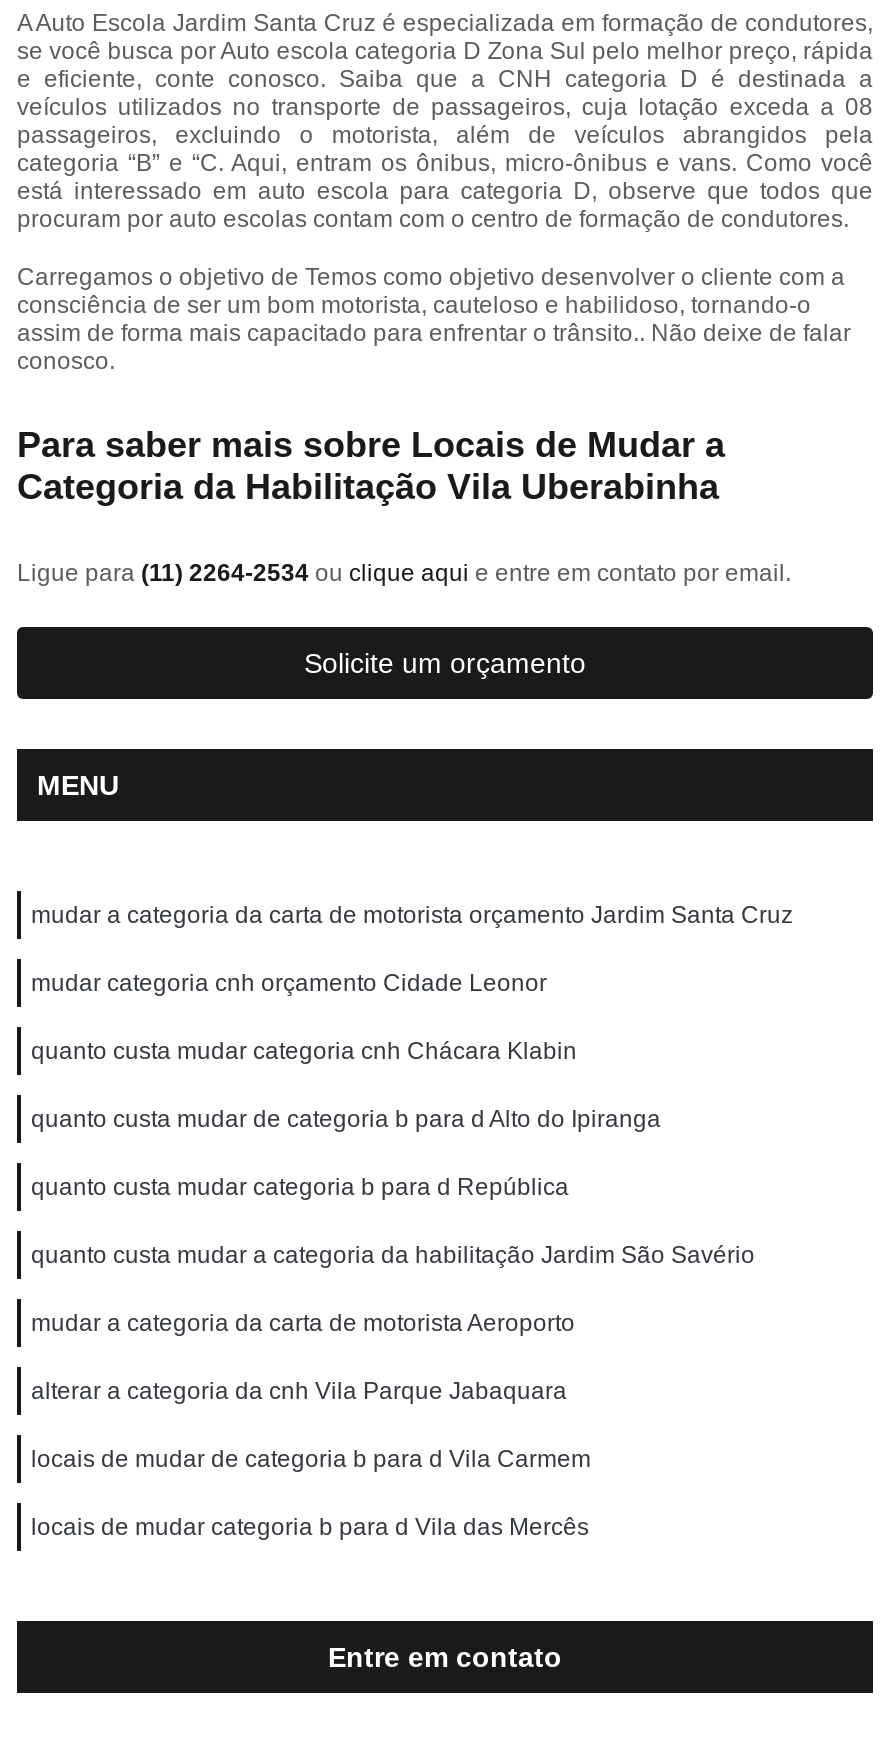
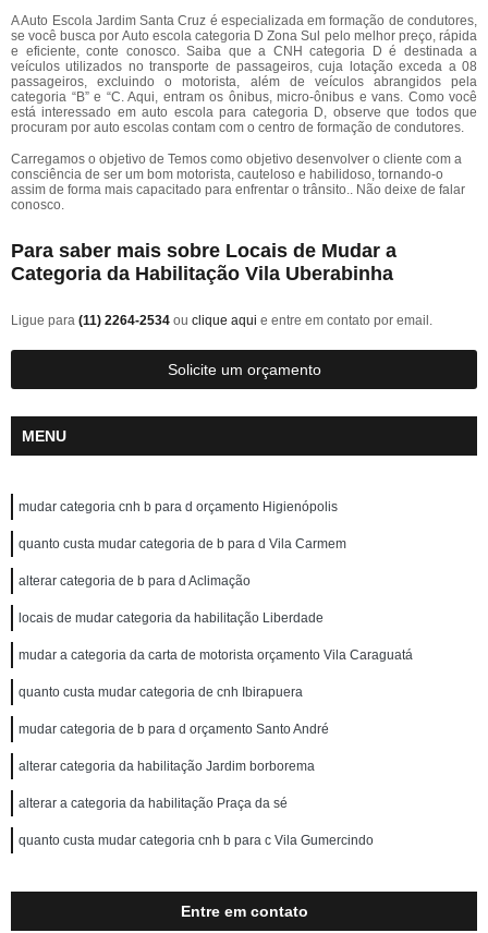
[31,901,793,929] mudar a categoria da carta de motorista orçamento Jardim Santa Cruz -> [19,499,338,514] mudar categoria cnh b para d orçamento Higienópolis
[31,969,547,997] mudar categoria cnh orçamento Cidade Leonor -> [19,536,346,552] quanto custa mudar categoria de b para d Vila Carmem
[31,1037,577,1065] quanto custa mudar categoria cnh Chácara Klabin -> [19,573,251,589] alterar categoria de b para d Aclimação
[31,1105,661,1133] quanto custa mudar de categoria b para d Alto do Ipiranga -> [19,610,324,626] locais de mudar categoria da habilitação Liberdade
[31,1173,569,1201] quanto custa mudar categoria b para d República -> [19,647,413,663] mudar a categoria da carta de motorista orçamento Vila Caraguatá
[31,1241,755,1269] quanto custa mudar a categoria da habilitação Jardim São Savério -> [19,684,303,700] quanto custa mudar categoria de cnh Ibirapuera
[31,1309,575,1337] mudar a categoria da carta de motorista Aeroporto -> [19,722,329,737] mudar categoria de b para d orçamento Santo André
[31,1377,567,1405] alterar a categoria da cnh Vila Parque Jabaquara -> [19,759,315,774] alterar categoria da habilitação Jardim borborema
[31,1445,591,1473] locais de mudar de categoria b para d Vila Carmem -> [19,796,288,811] alterar a categoria da habilitação Praça da sé
[31,1513,589,1541] locais de mudar categoria b para d Vila das Mercês -> [19,833,374,848] quanto custa mudar categoria cnh b para c Vila Gumercindo

